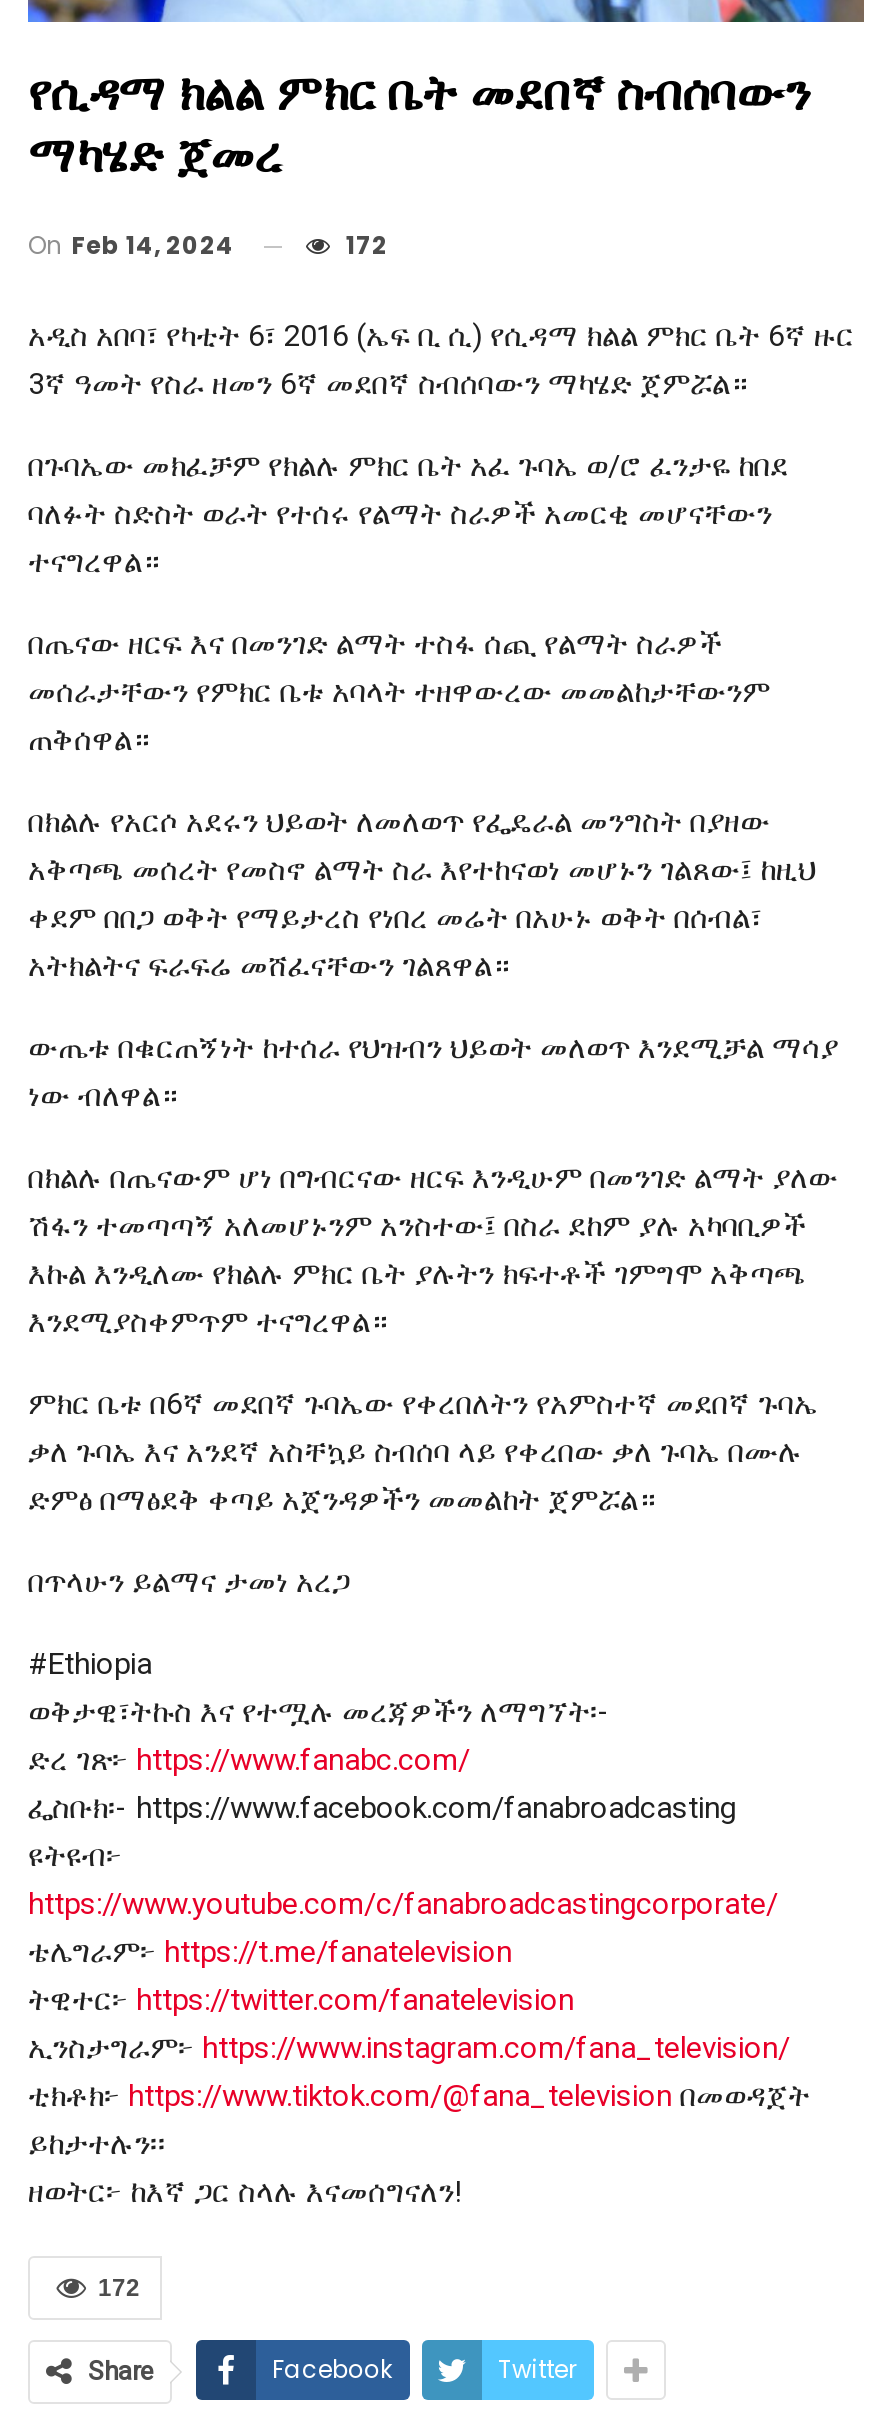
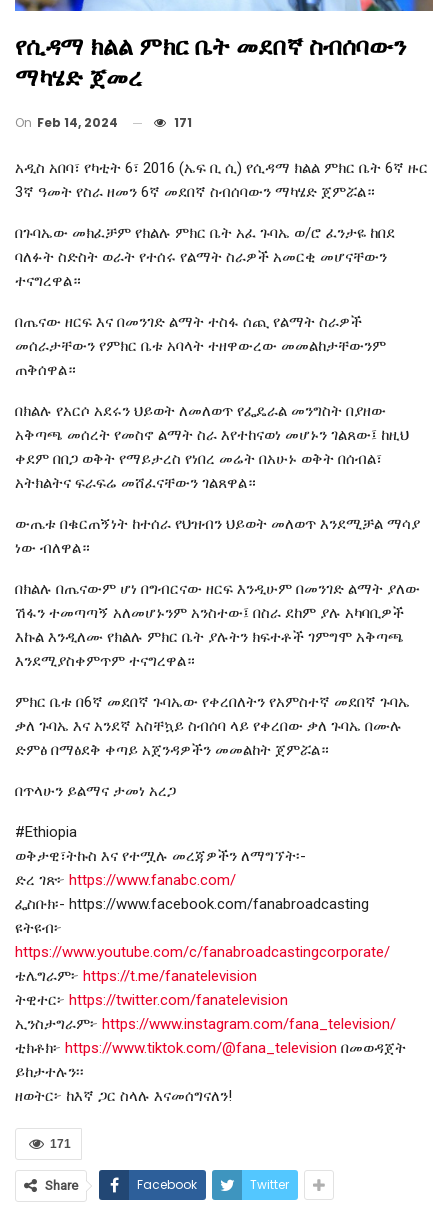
[346,227,388,261] 172 -> [174,114,192,131] 171
[98,2273,140,2301] 172 -> [50,1137,71,1151] 171

